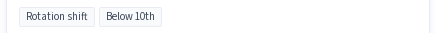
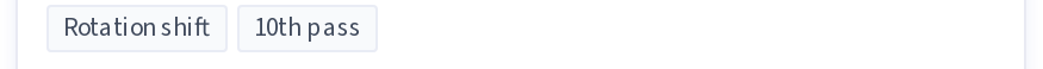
[26,9,155,24] Rotation shift Below 10th -> [63,10,361,46] Rotation shift 10th pass

